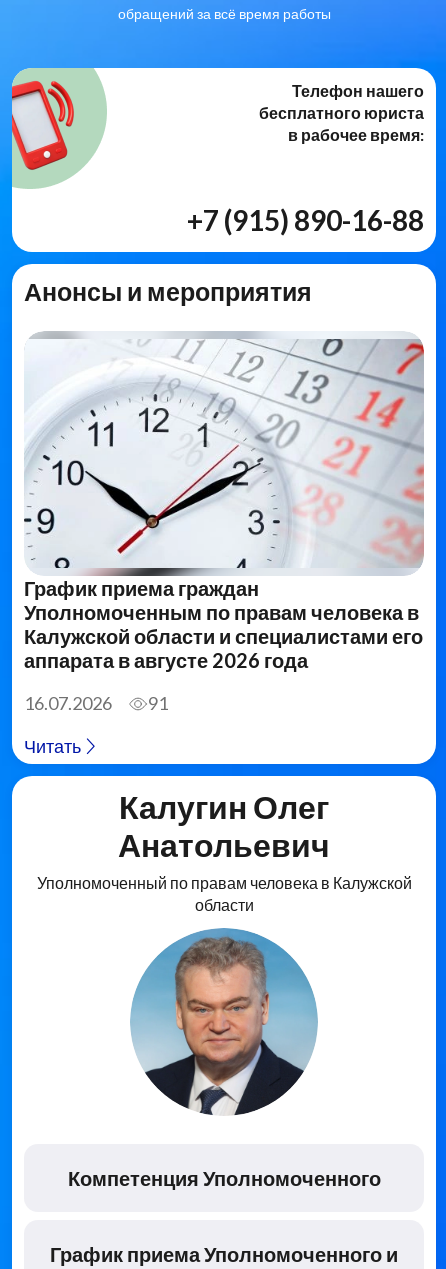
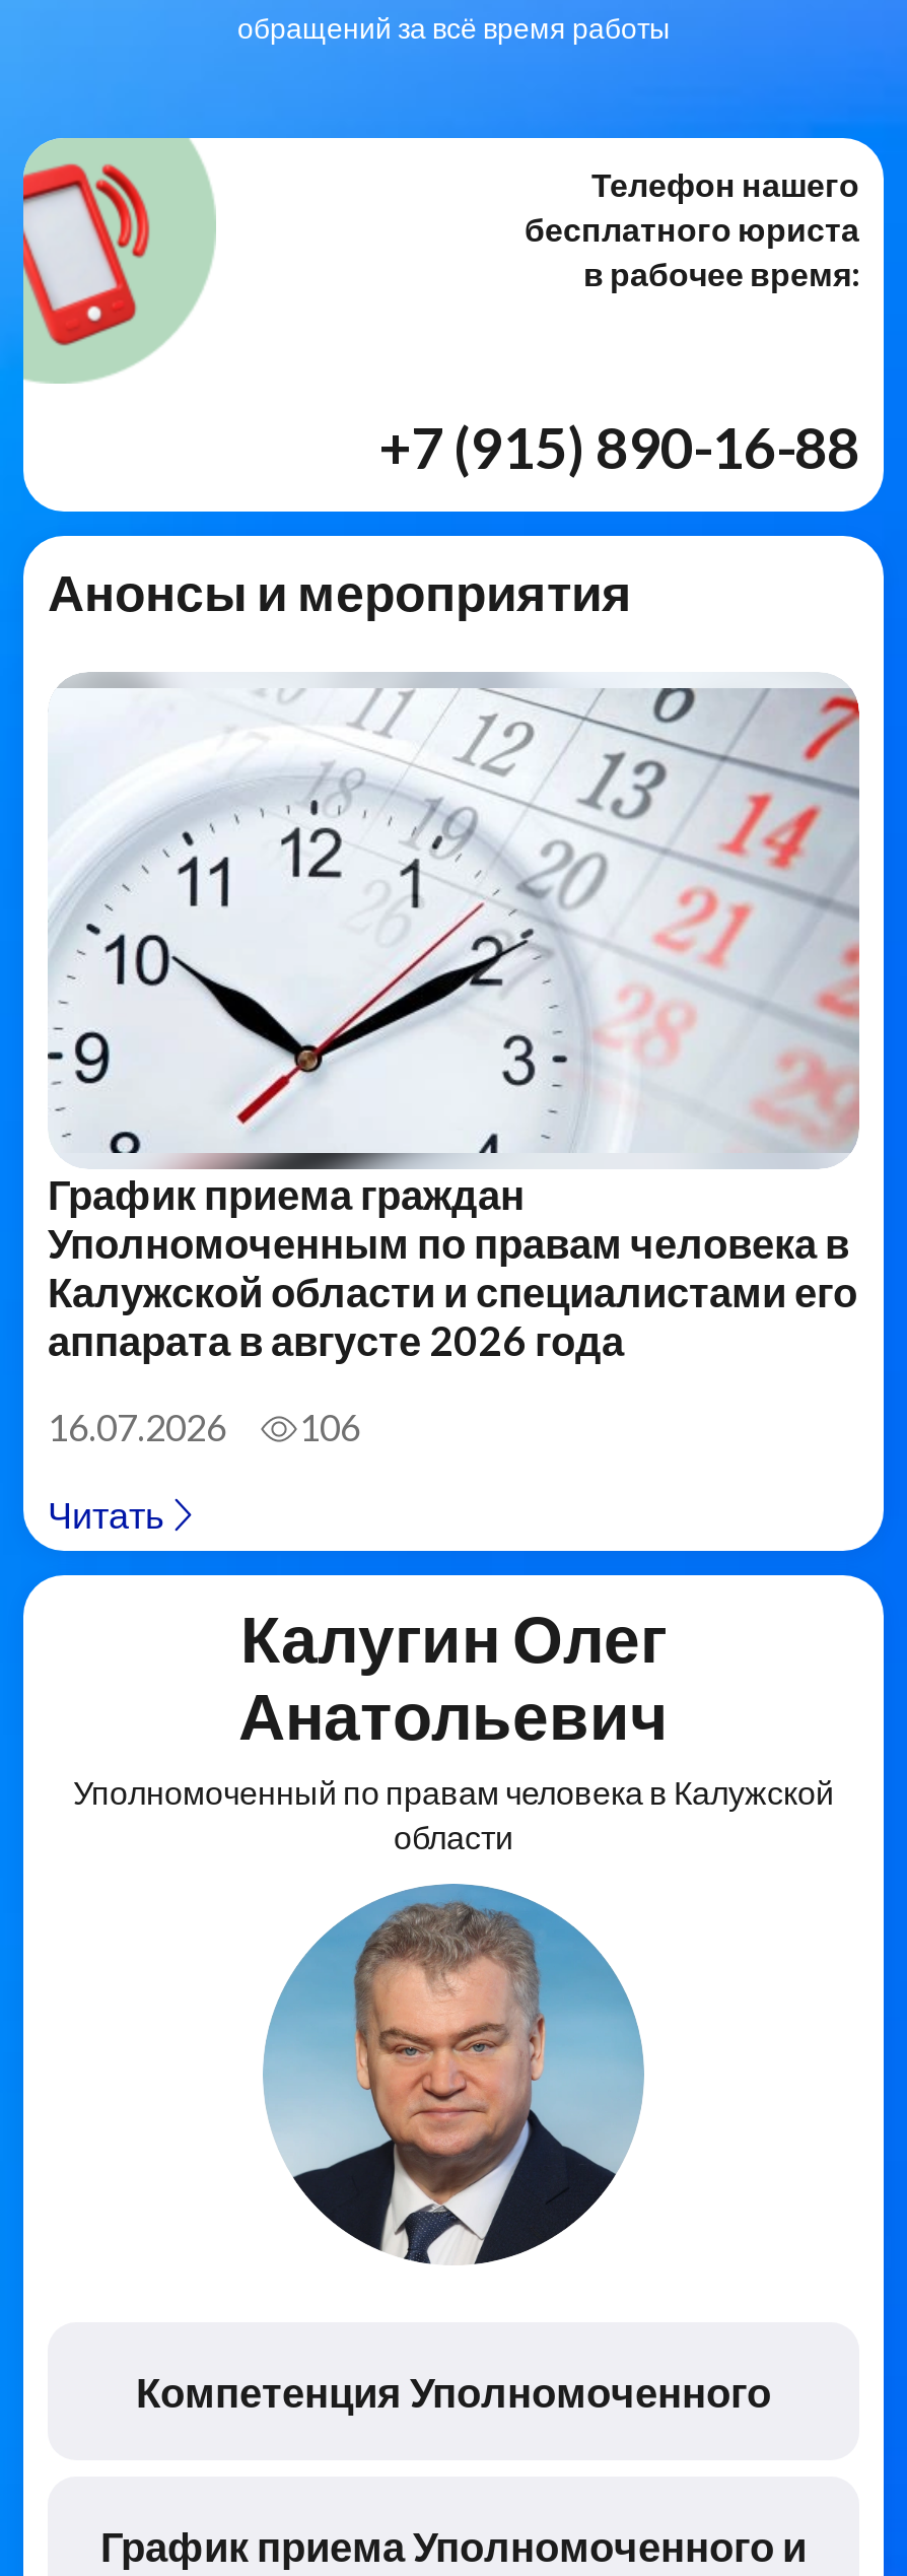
[24,692,168,714] 16.07.2026 91 -> [48,1405,360,1449] 16.07.2026 106

